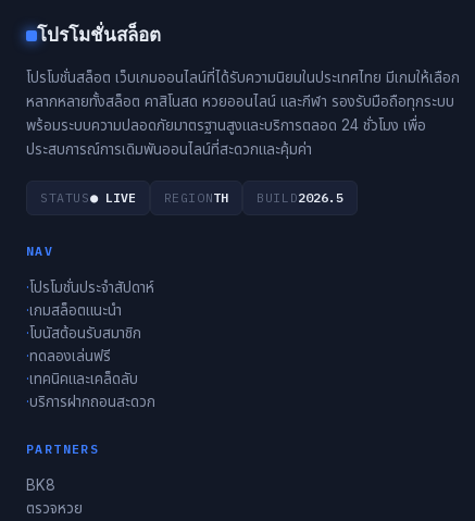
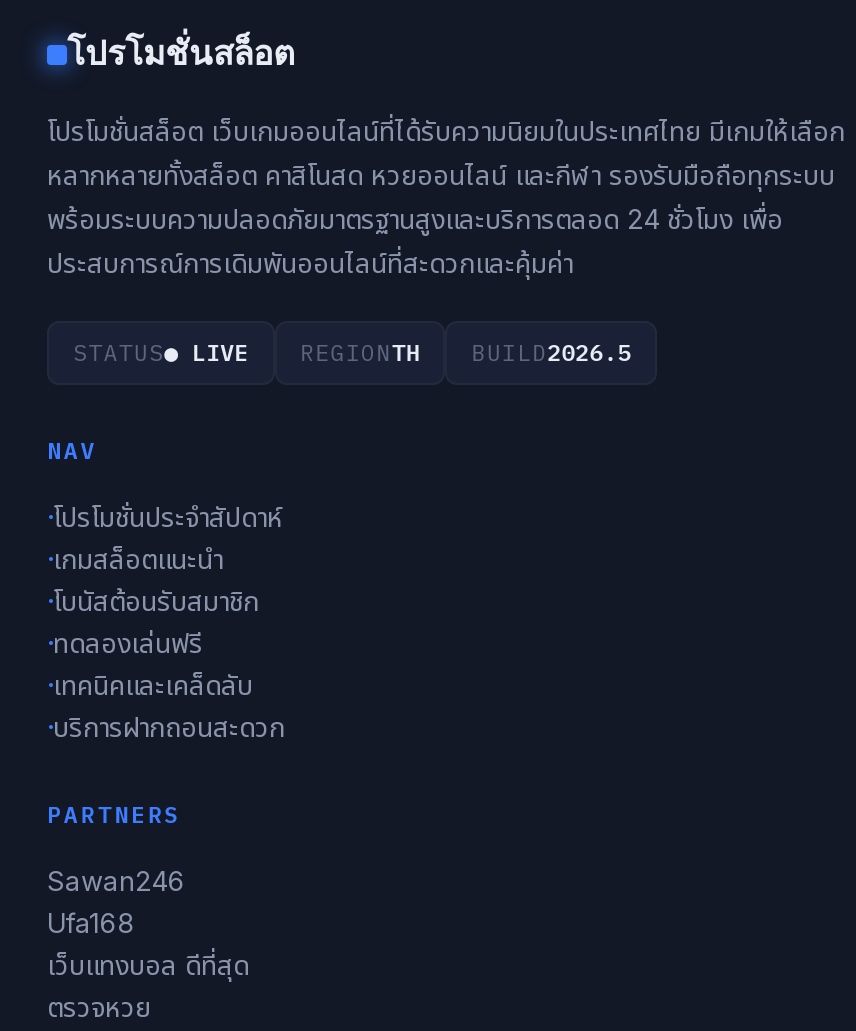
[26,477,55,494] BK8 -> [47,866,249,982] Sawan246 | Ufa168 | เว็บแทงบอล ดีที่สุด

